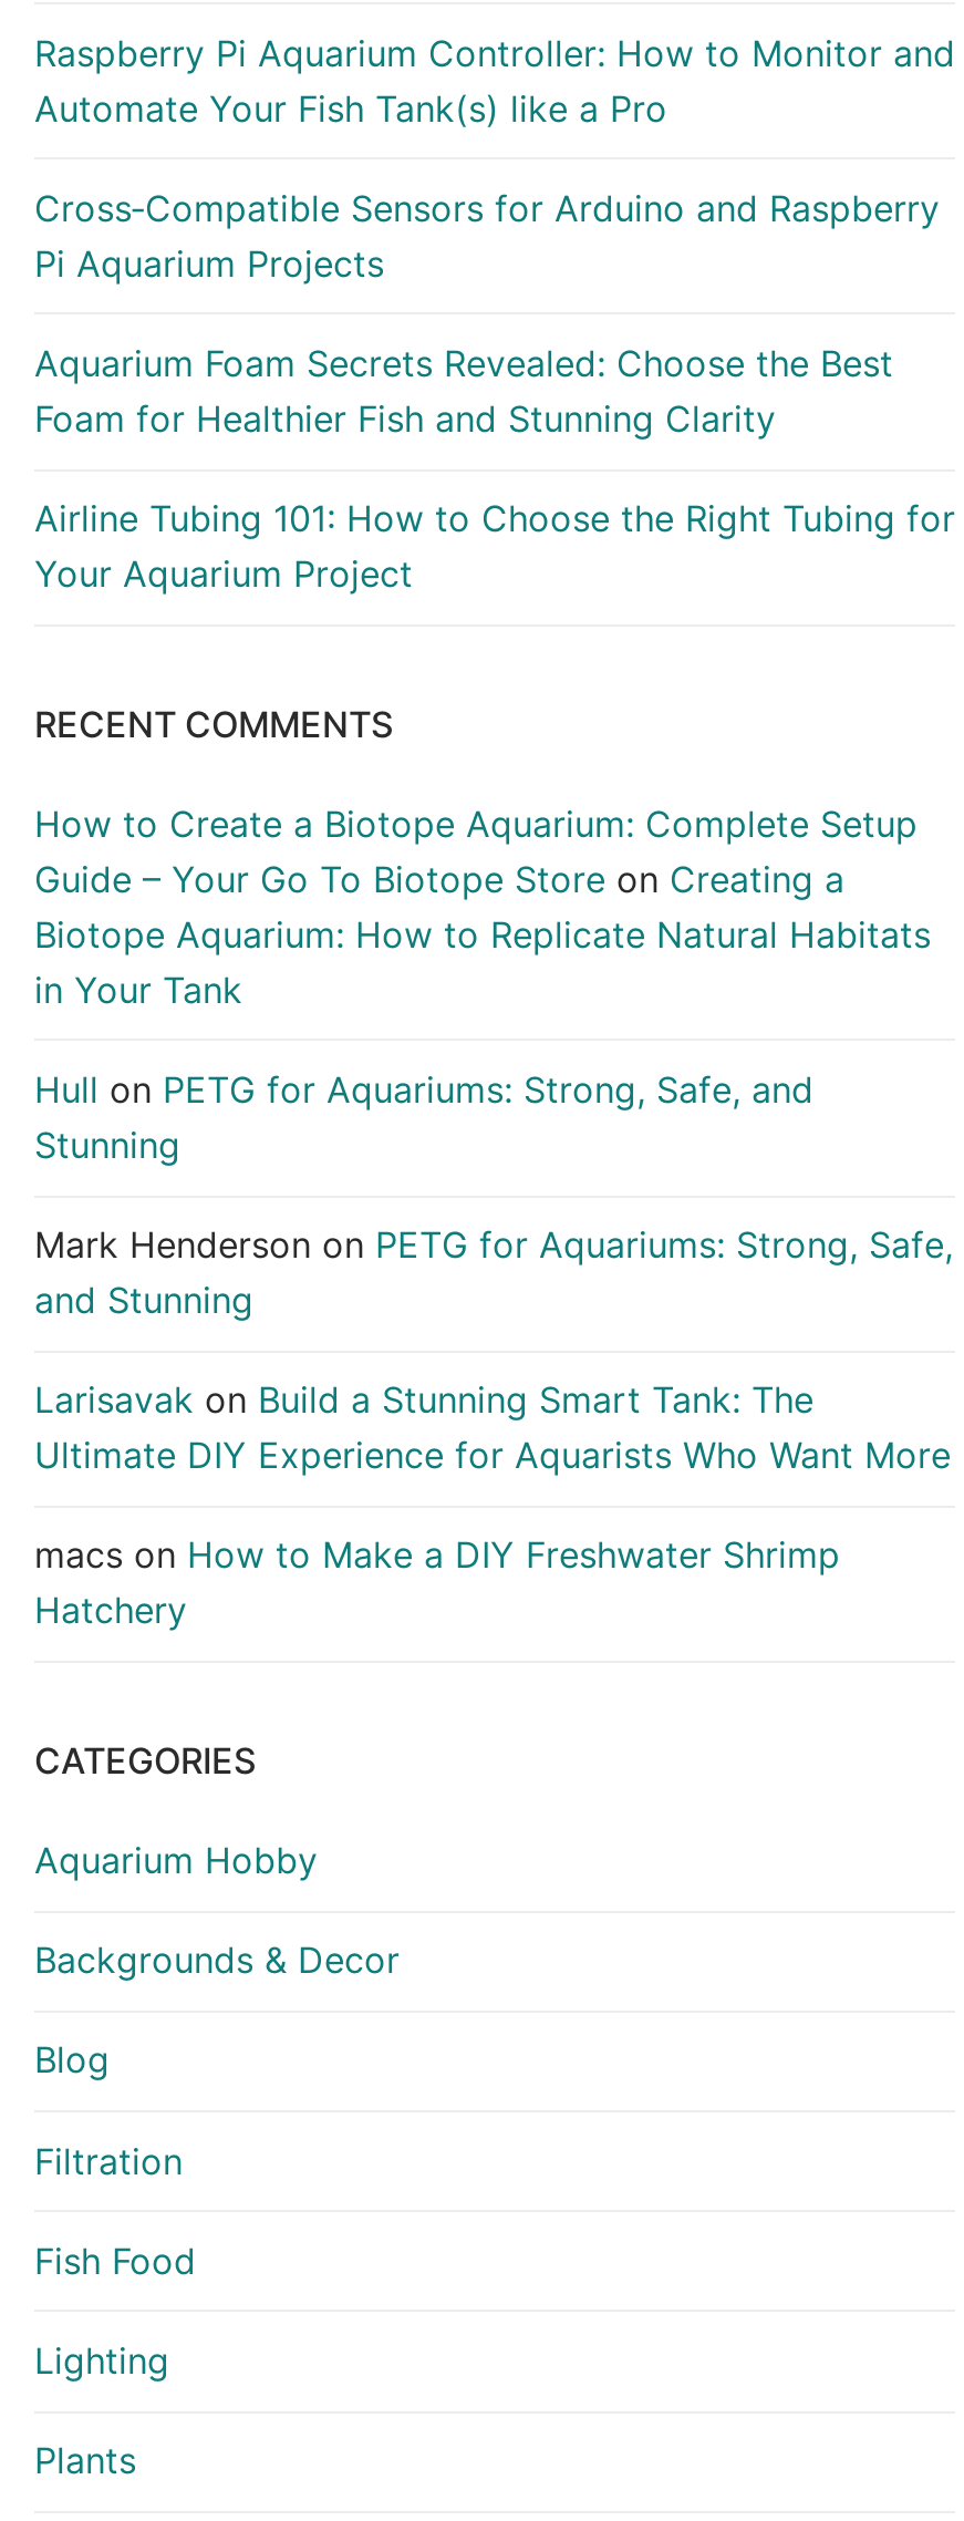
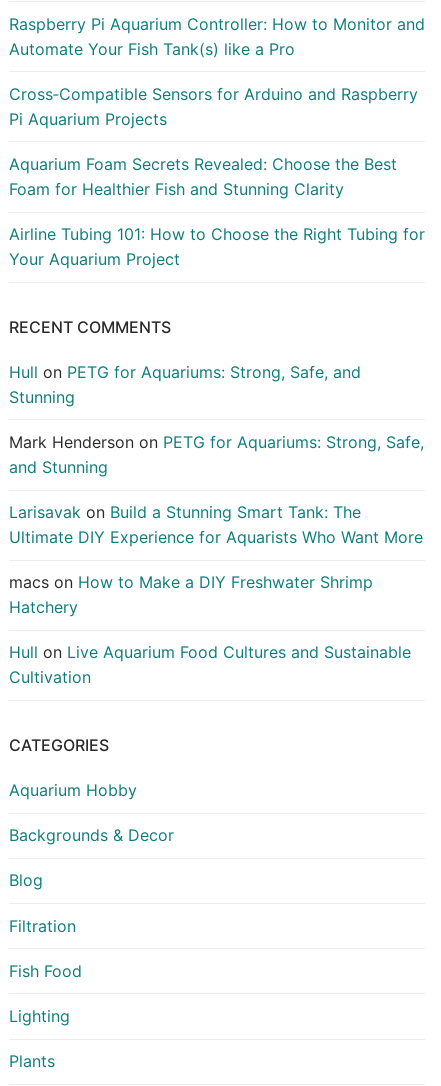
[34,801,931,1011] How to Create a Biotope Aquarium: Complete Setup | Guide – Your Go To Biotope Store on Creating a | Biotope Aquarium: How to Replicate Natural Habitats | in Your Tank -> none
moved [34,1067,953,1633] -> [9,362,424,617]: Hull on PETG for Aquariums: Strong, Safe, and | Stunning | Mark Henderson on PETG for Aquariums: Strong, Safe, | and Stunning | Larisavak on Build a Stunning Smart Tank: The | Ultimate DIY Experience for Aquarists Who Want More | macs on How to Make a DIY Freshwater Shrimp | Hatchery
none -> [9,642,411,687] Hull on Live Aquarium Food Cultures and Sustainable | Cultivation

